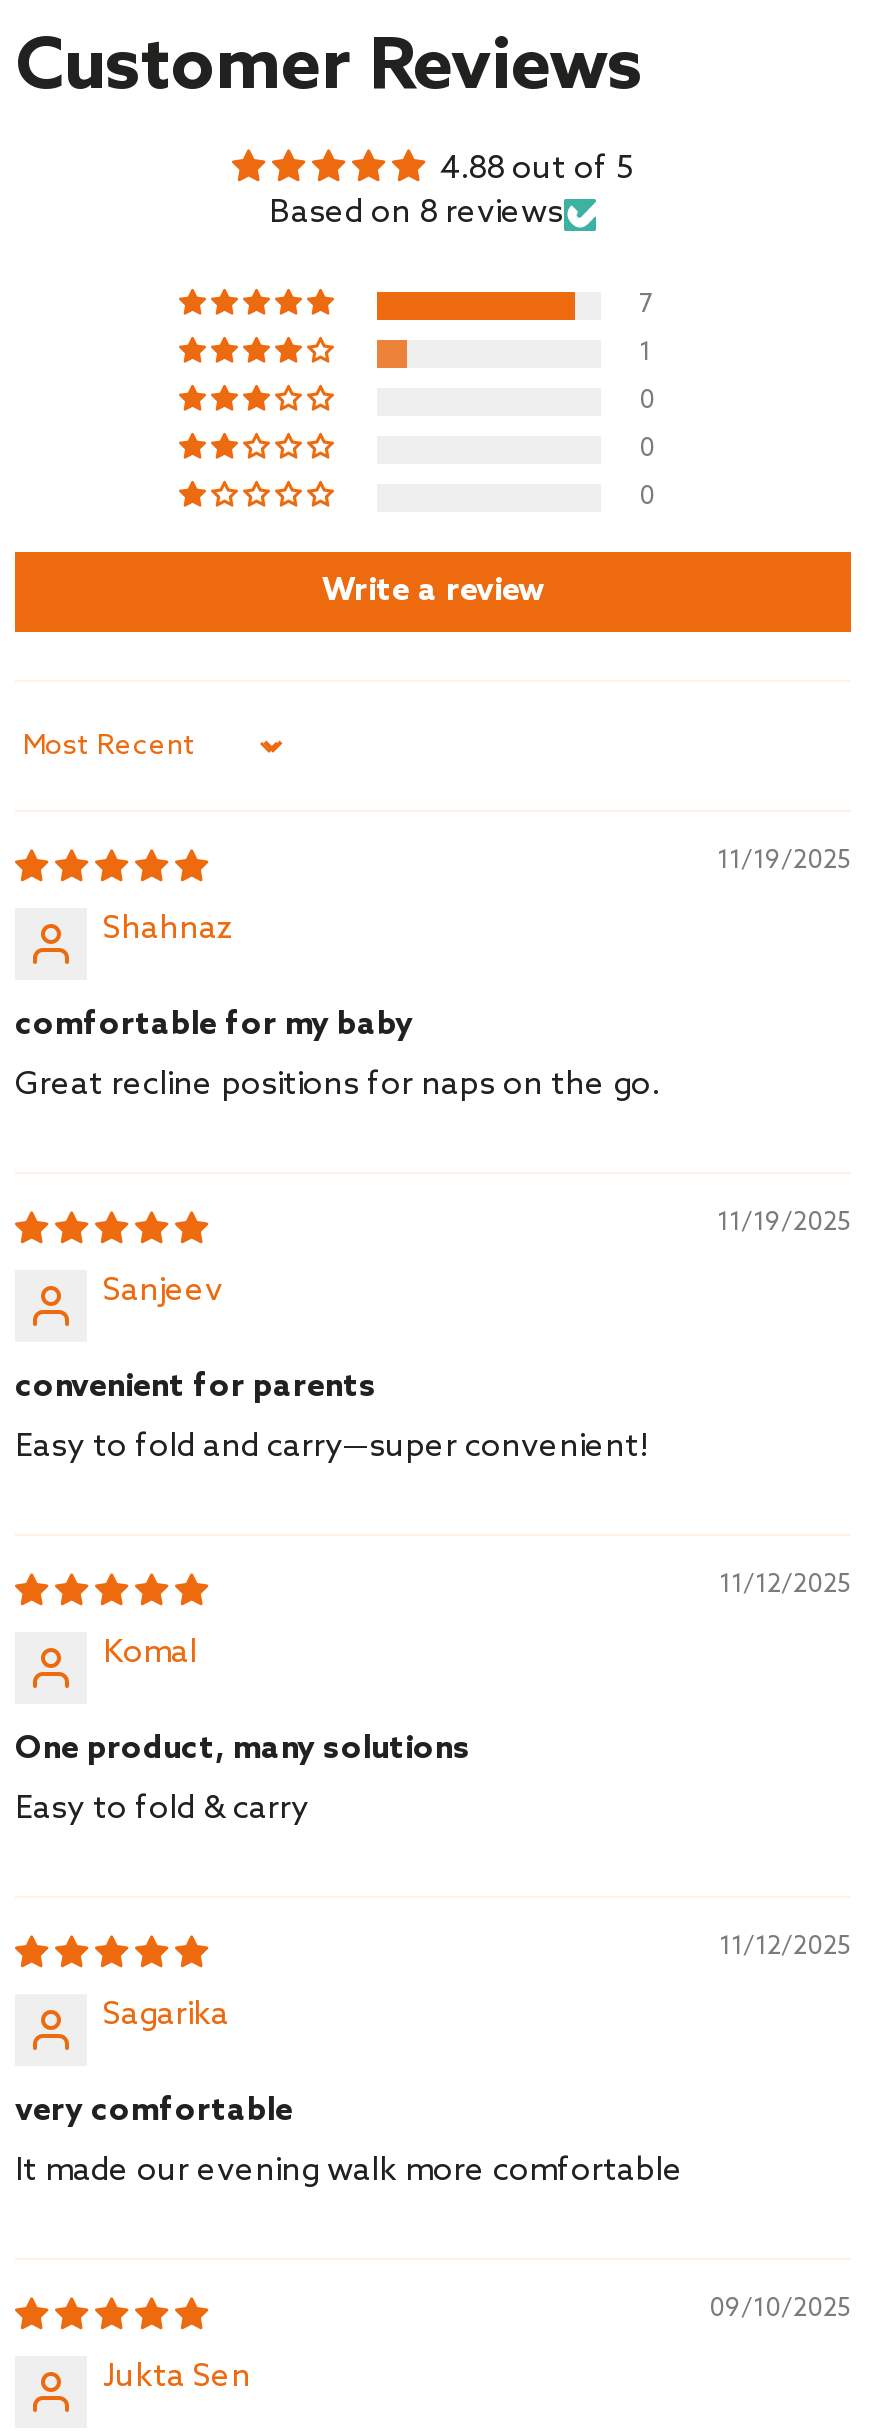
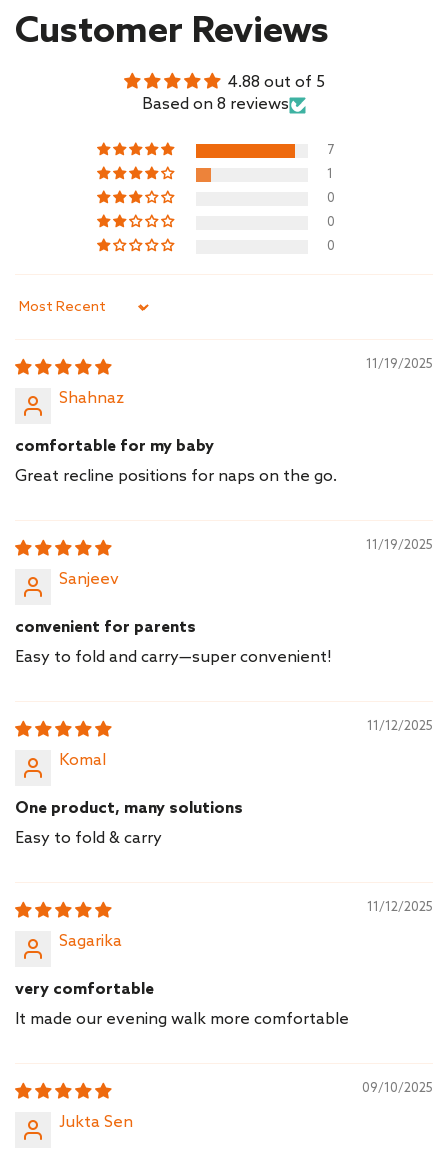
[322,572,544,610] Write a review -> none

